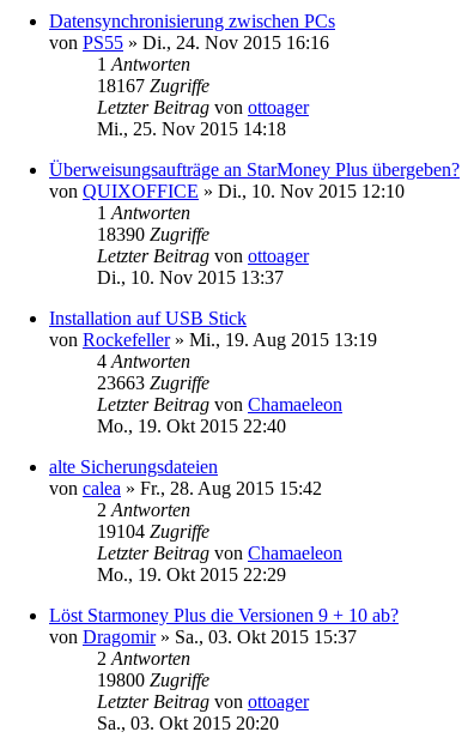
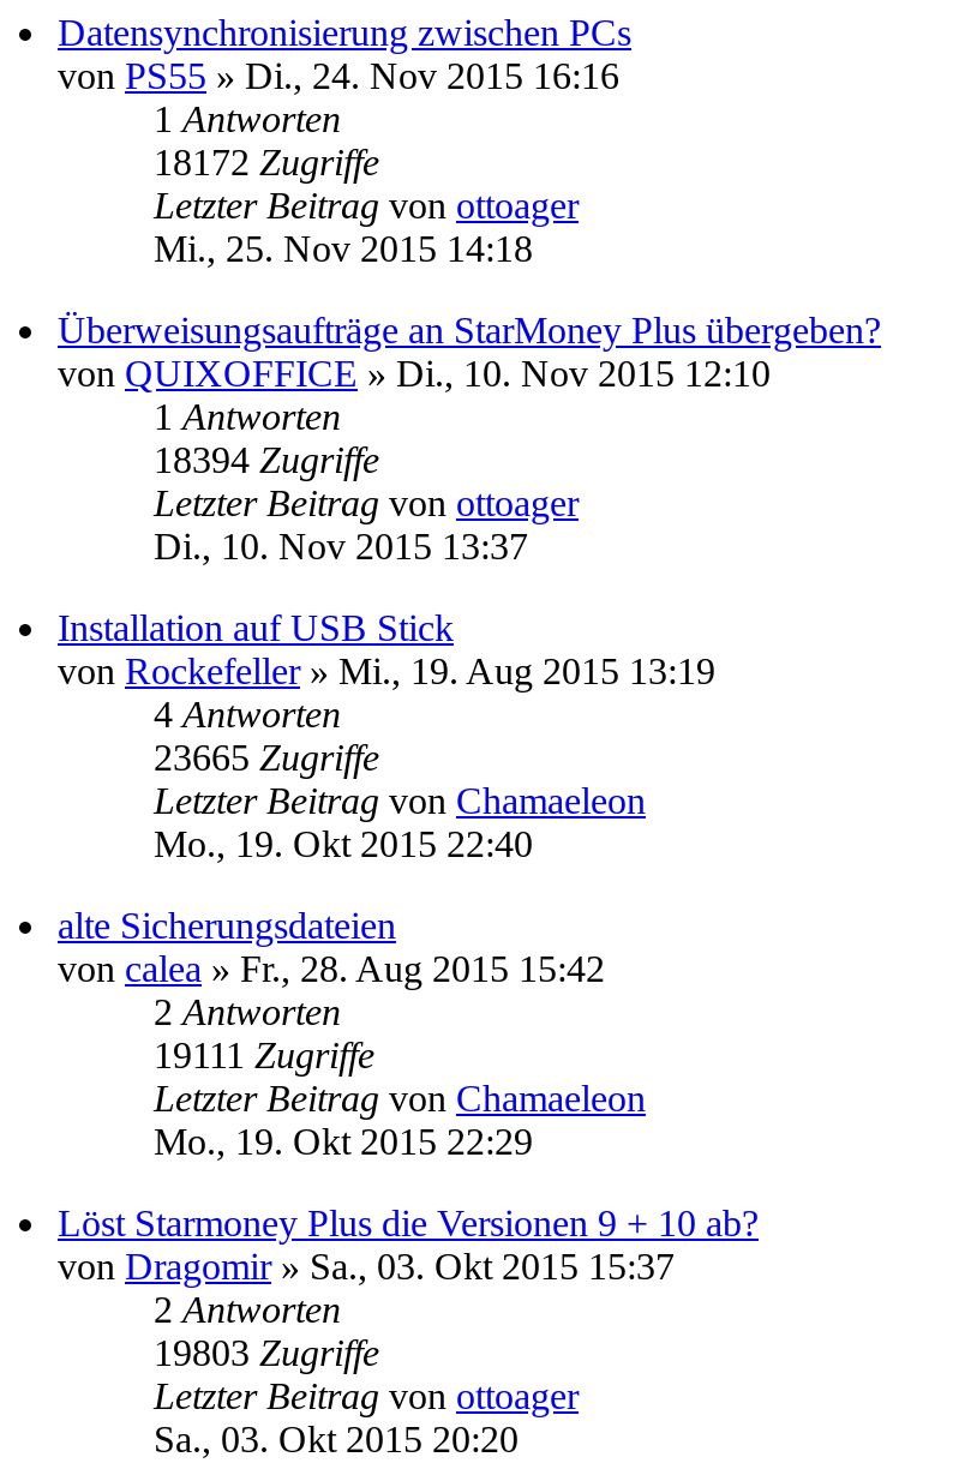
[97,75,209,96] 18167 Zugriffe -> [154,141,379,182] 18172 Zugriffe
[97,224,209,244] 18390 Zugriffe -> [154,439,379,480] 18394 Zugriffe
[97,372,209,393] 23663 Zugriffe -> [154,737,379,777] 23665 Zugriffe
[97,521,209,541] 19104 Zugriffe -> [154,1034,374,1075] 19111 Zugriffe
[97,670,209,690] 19800 Zugriffe -> [154,1332,379,1373] 19803 Zugriffe

